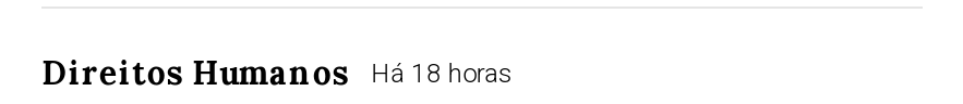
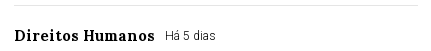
[42,52,513,93] Direitos Humanos Há 18 horas -> [14,26,216,45] Direitos Humanos Há 5 dias

